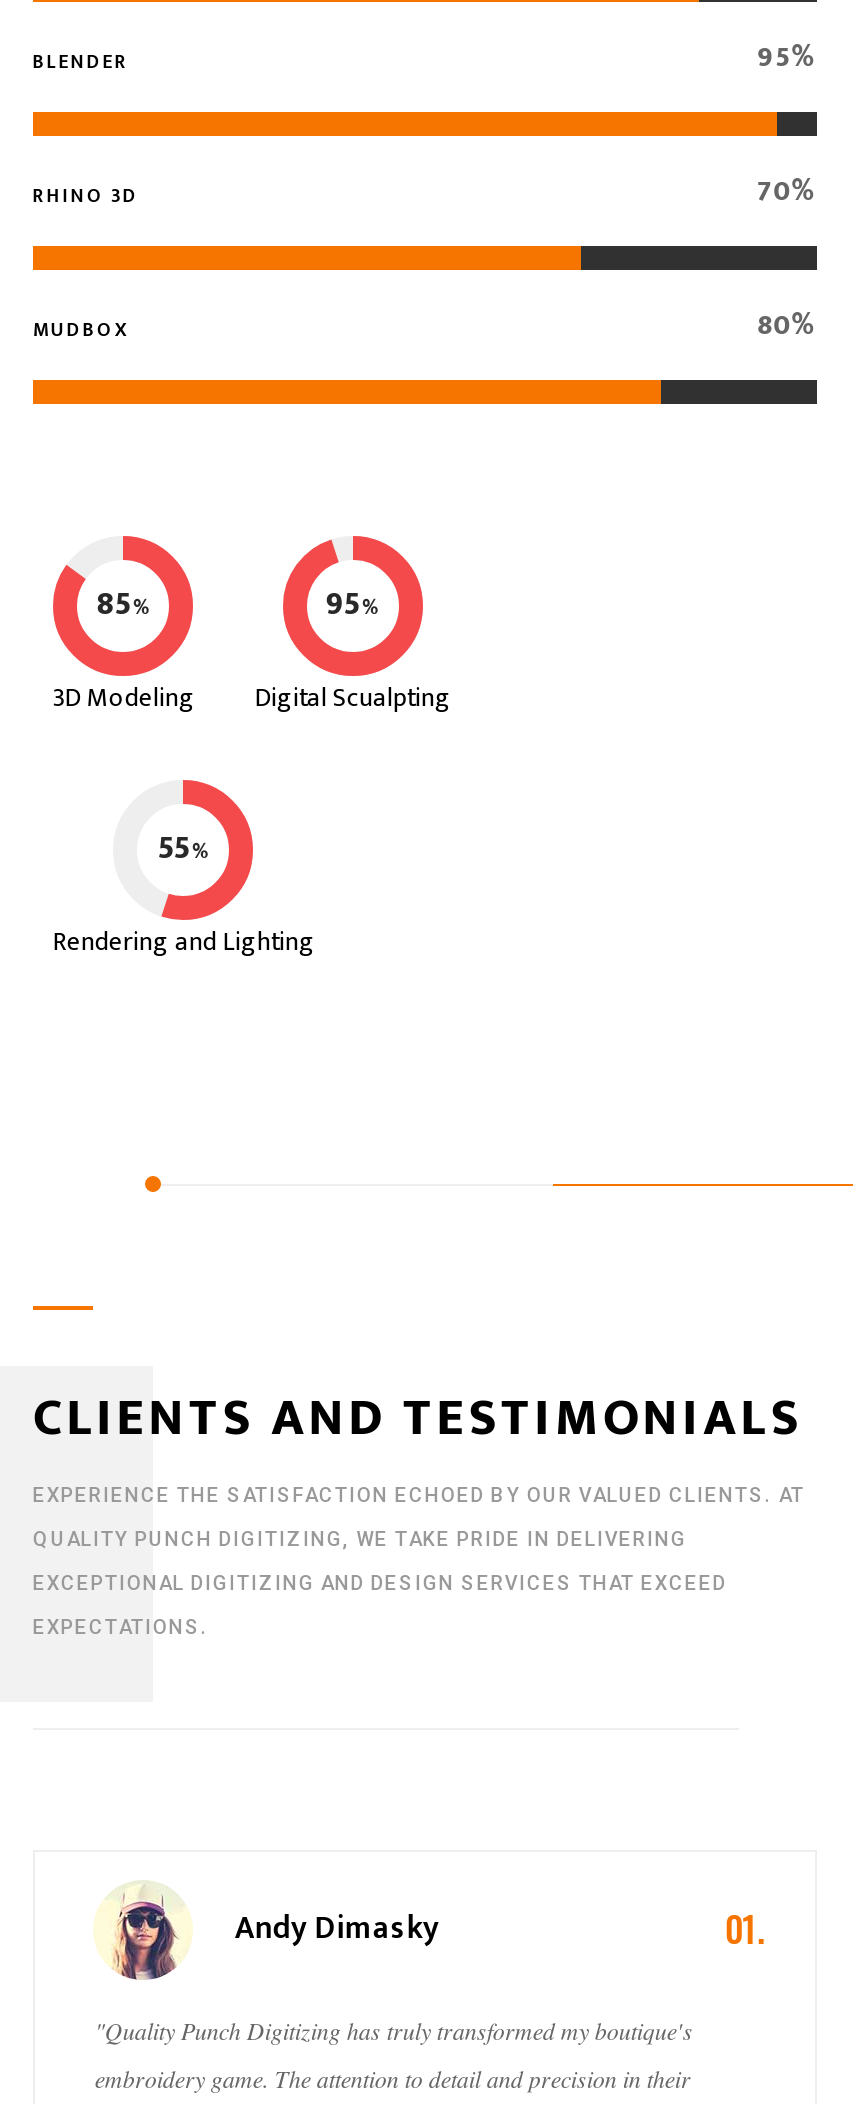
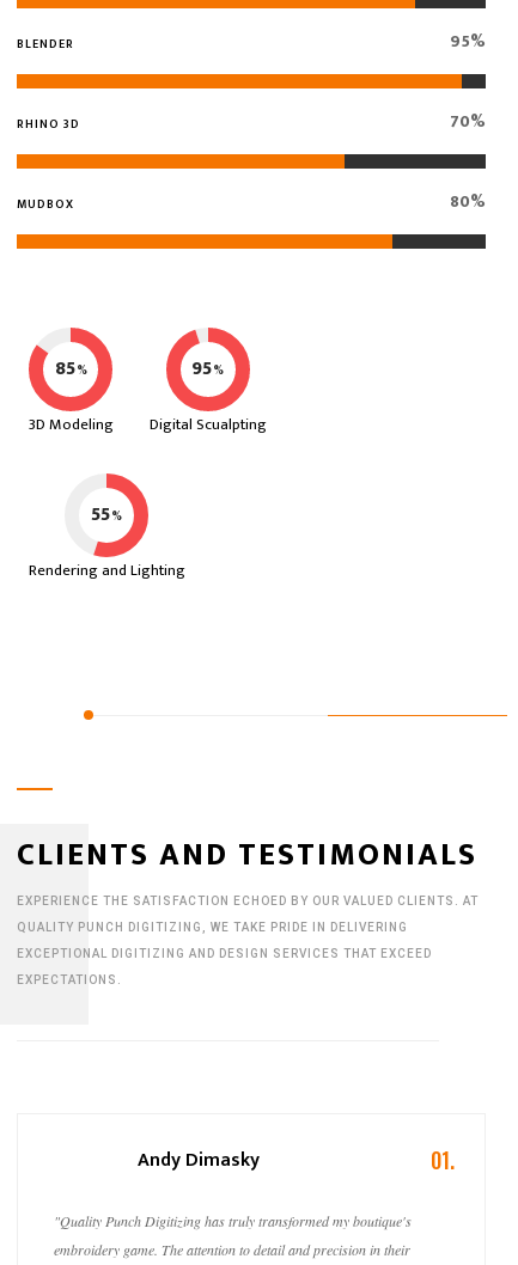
[95,1882,191,1980] [image] -> none

